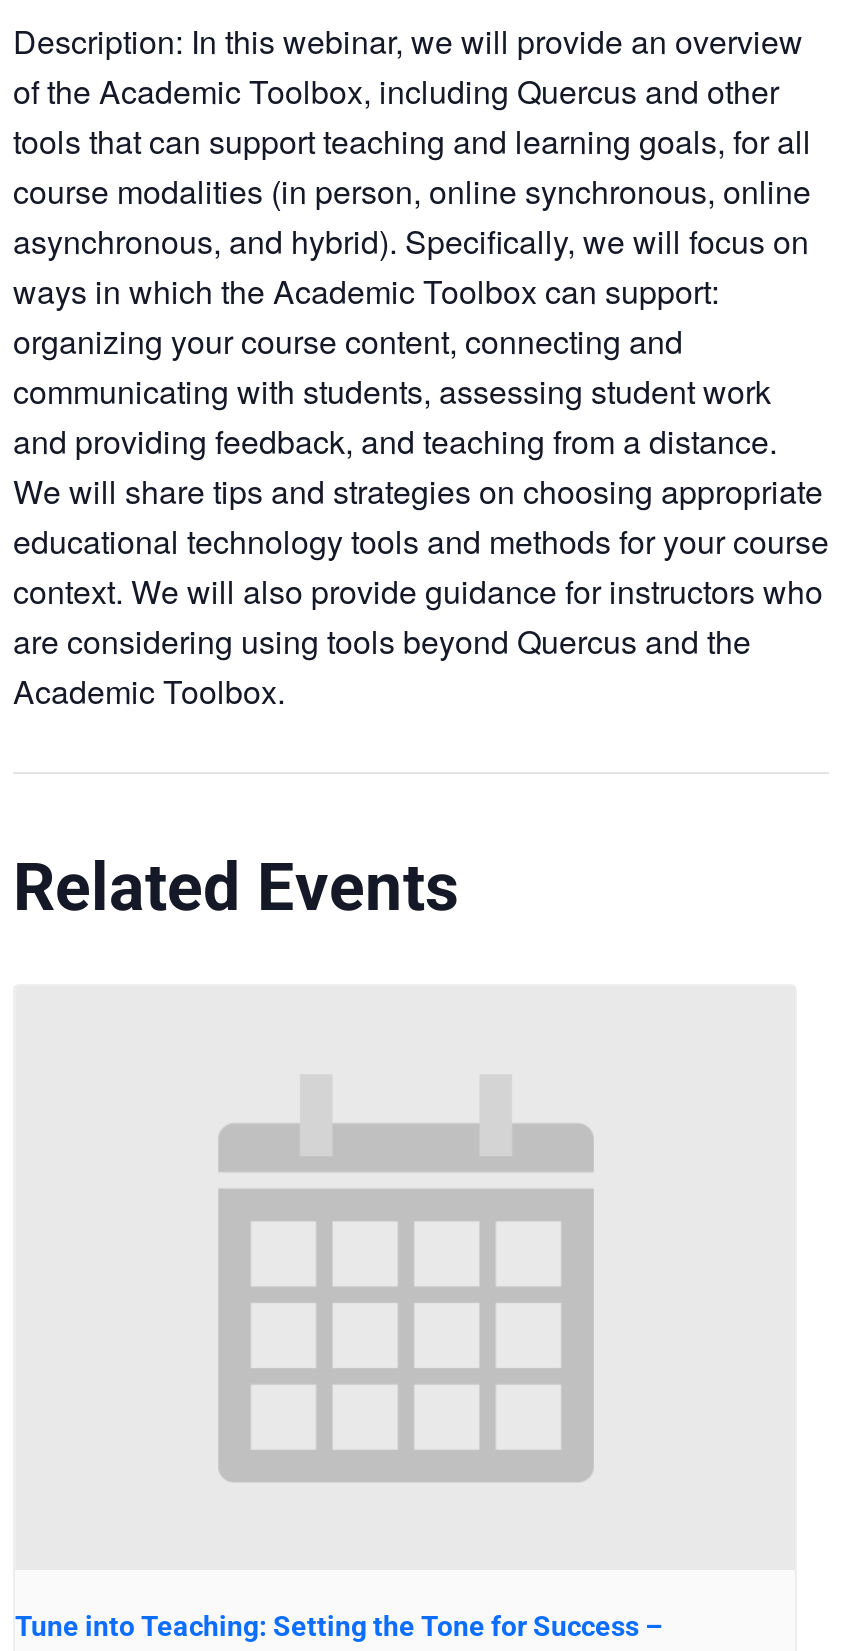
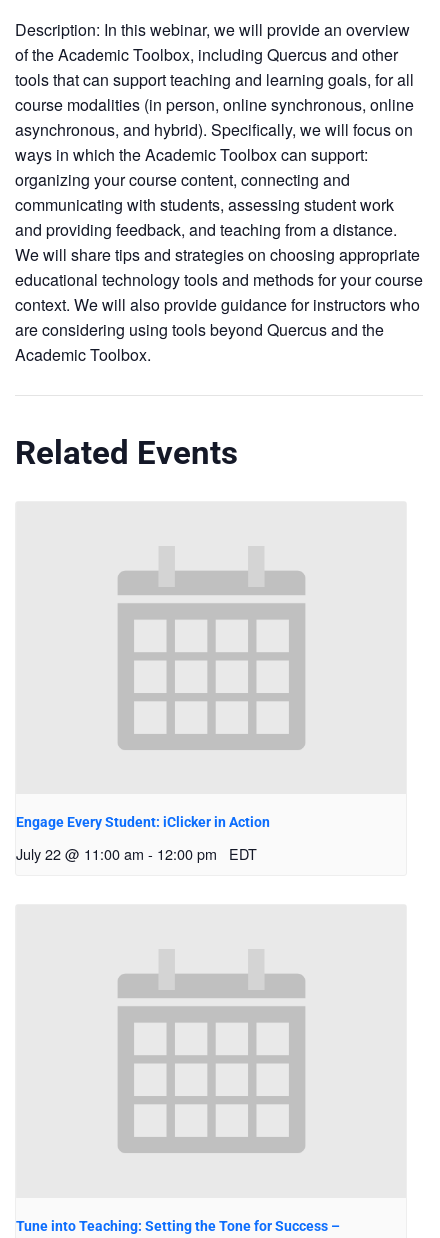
none -> [16,814,270,864] Engage Every Student: iClicker in Action | July 22 @ 11:00 am - 12:00 pm EDT

